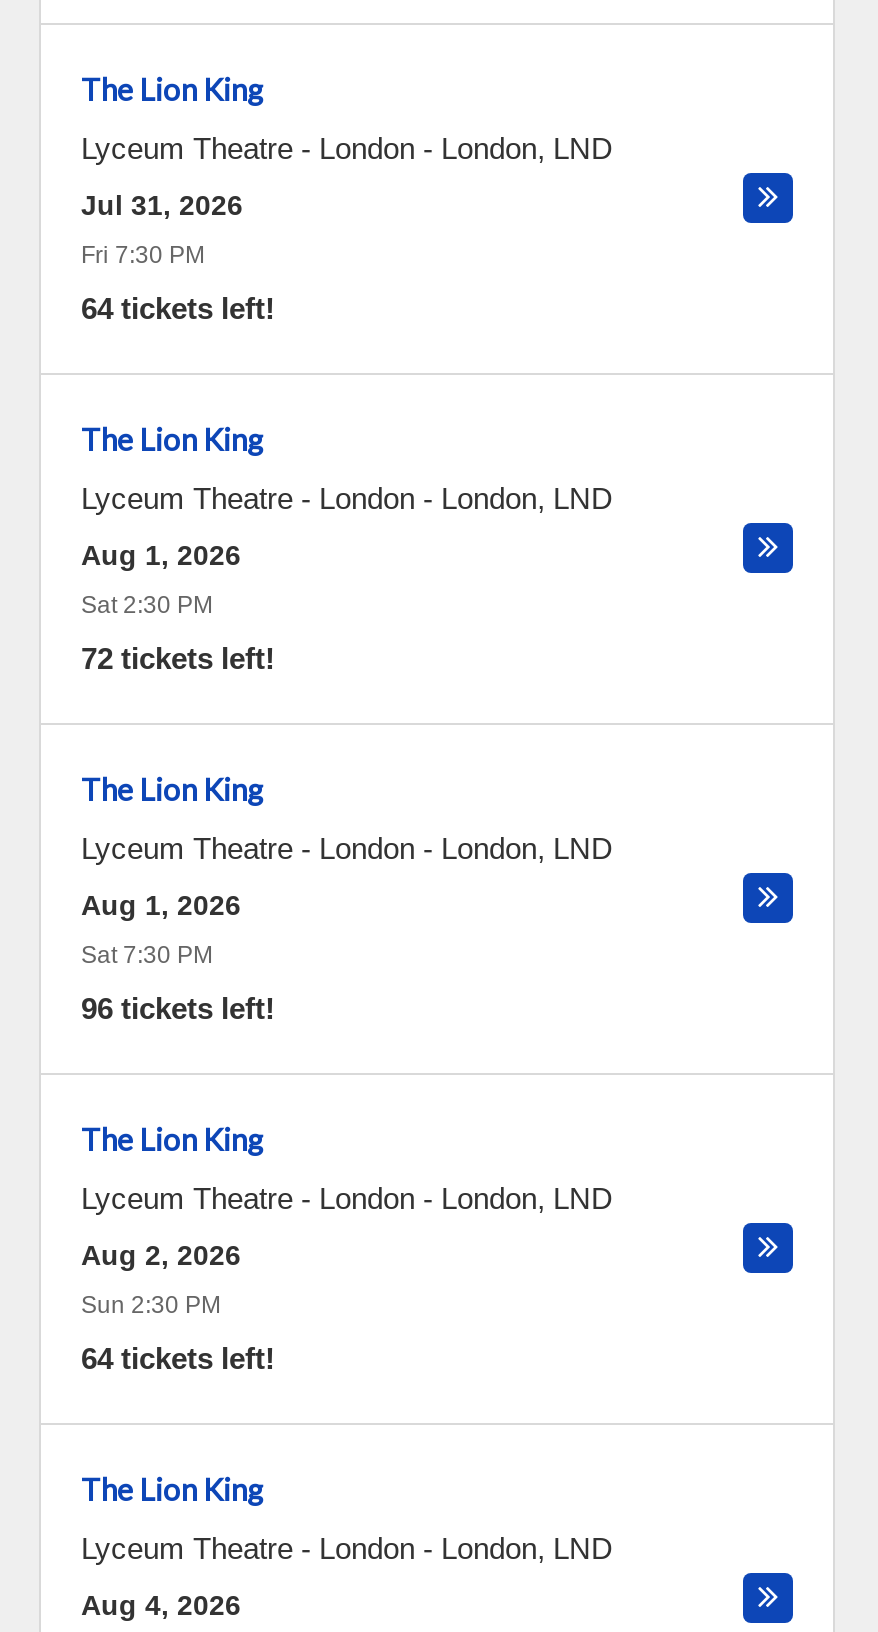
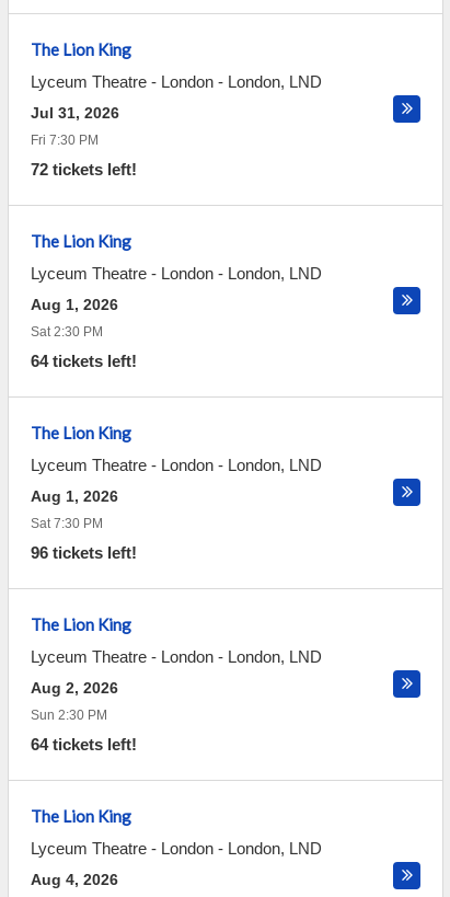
[81,291,275,325] 64 tickets left! -> [31,160,137,179] 72 tickets left!
[81,641,275,675] 72 tickets left! -> [31,352,137,370] 64 tickets left!

